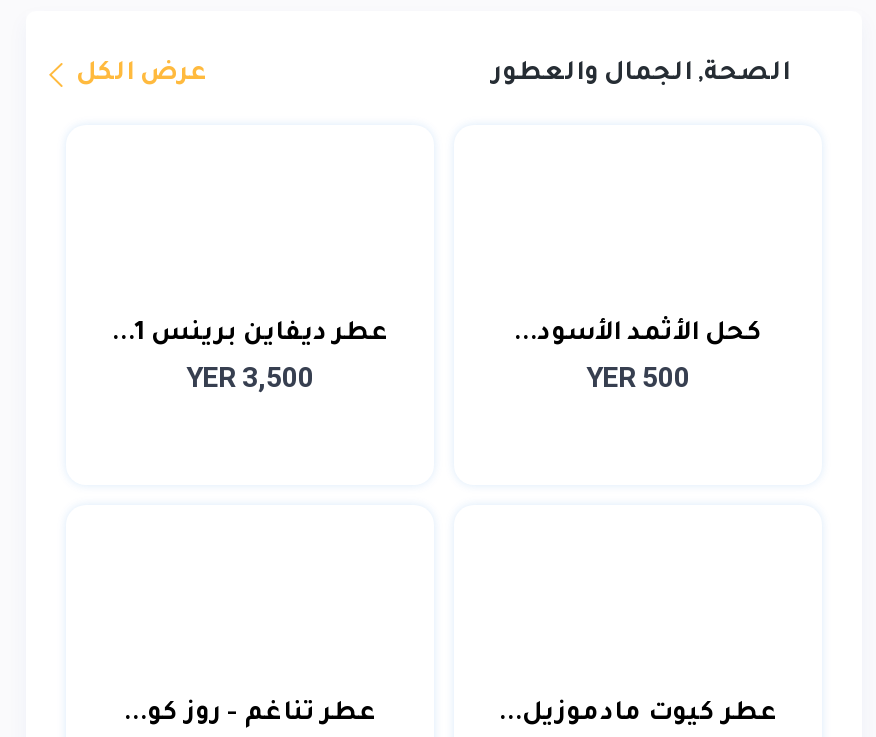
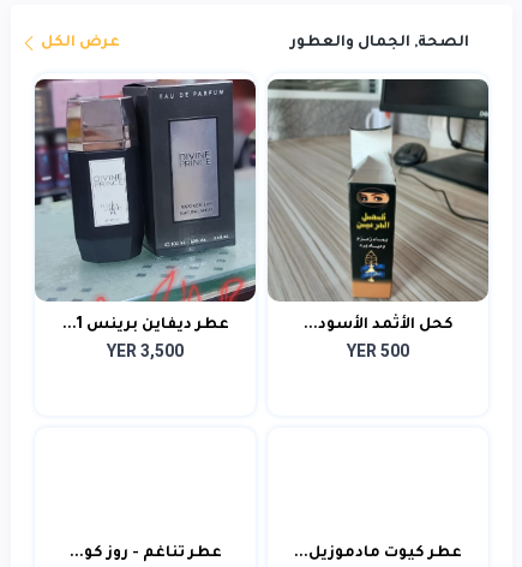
none -> [34,78,257,303] [image]
none -> [266,78,490,303] [image]

